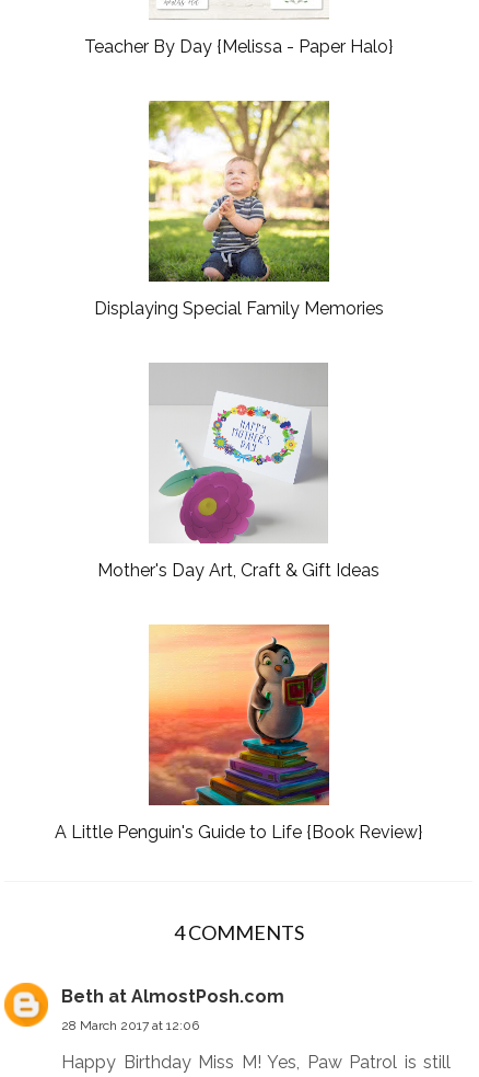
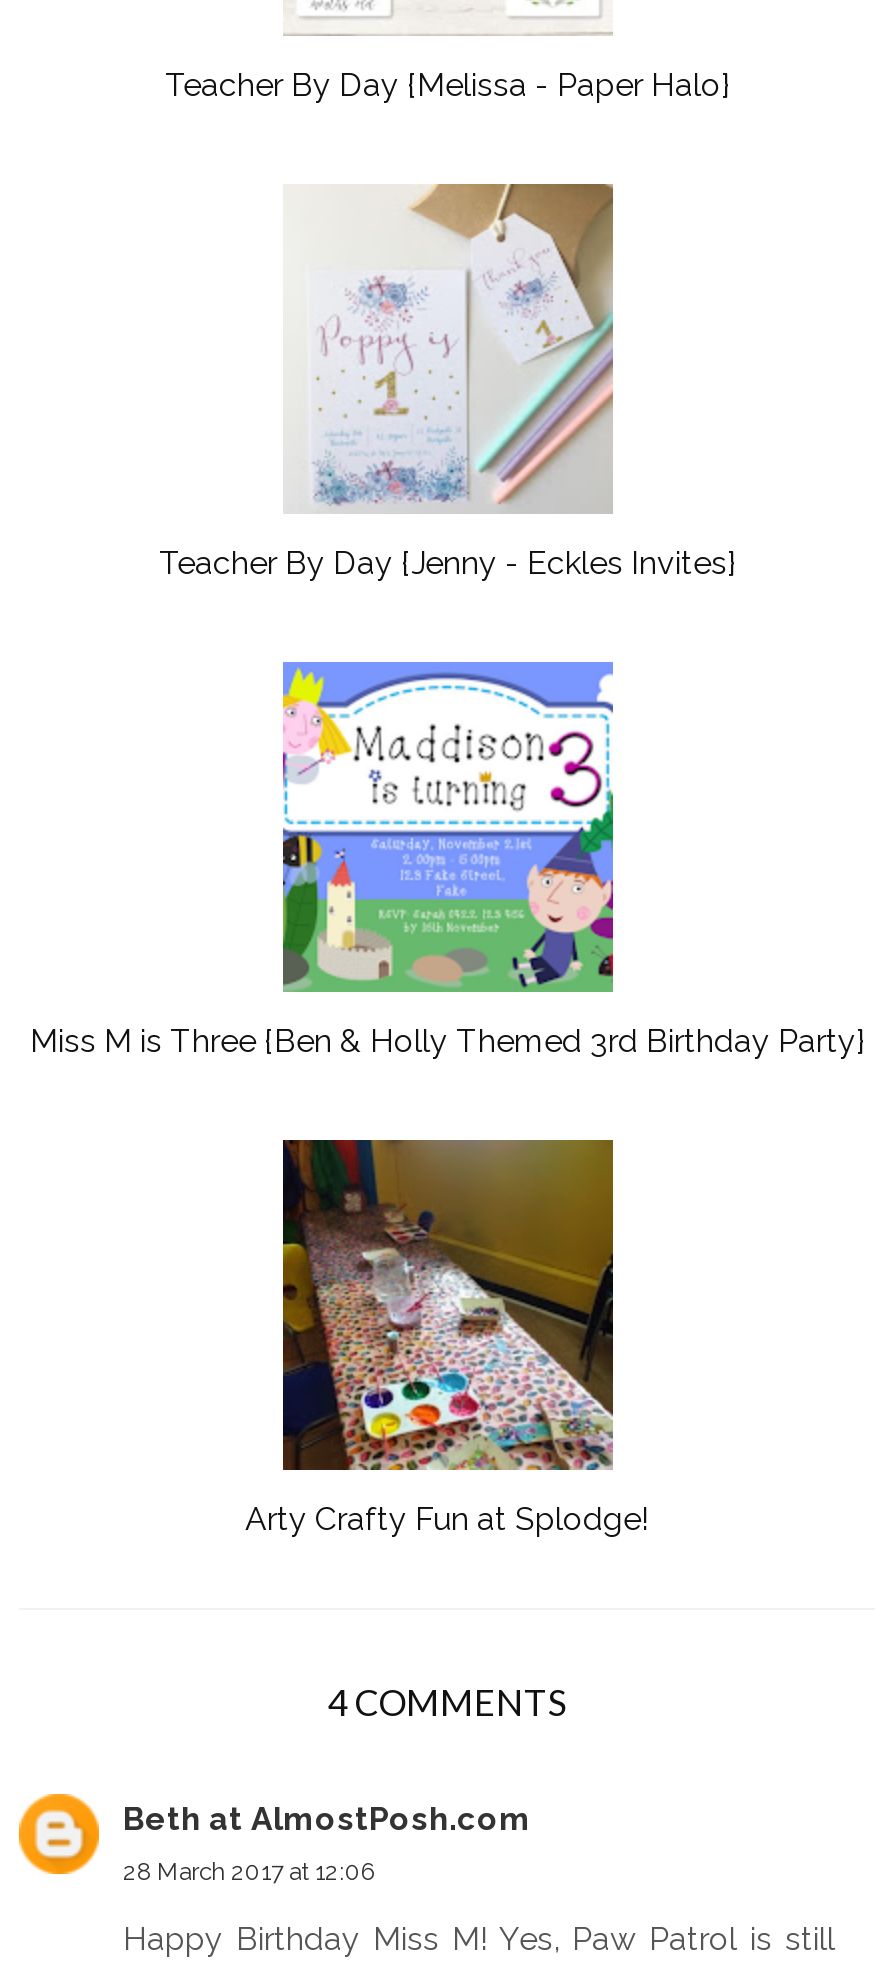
[94,100,383,319] [image] | Displaying Special Family Memories -> [159,184,735,582] [image] | Teacher By Day {Jenny - Eckles Invites}
[97,363,379,581] [image] | Mother's Day Art, Craft & Gift Ideas -> [30,662,864,1060] [image] | Miss M is Three {Ben & Holly Themed 3rd Birthday Party}
[55,623,422,843] [image] | A Little Penguin's Guide to Life {Book Review} -> [245,1138,649,1538] [image] | Arty Crafty Fun at Splodge!

